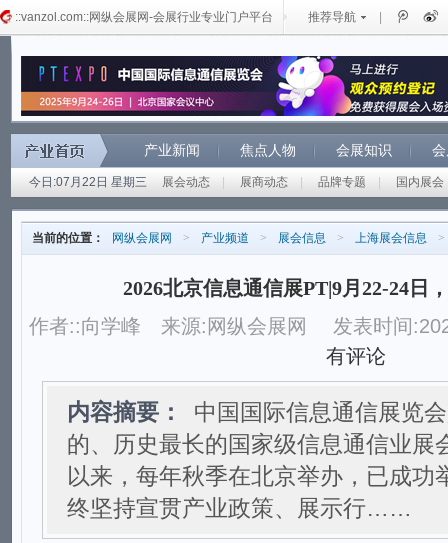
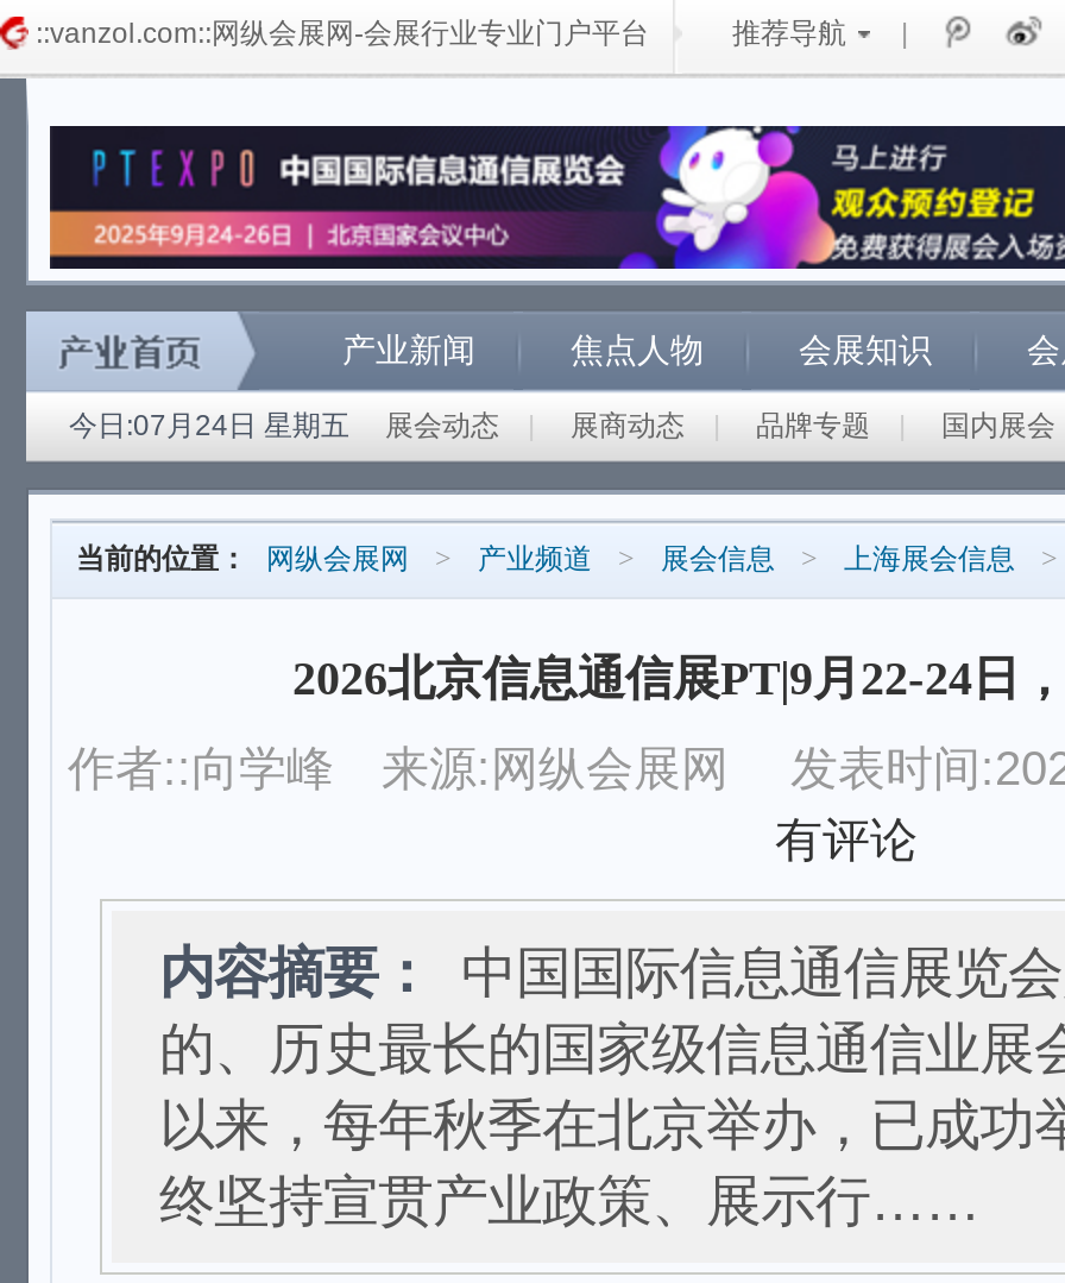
[29,175,147,189] 今日:07月22日 星期三 -> [69,409,349,442] 今日:07月24日 星期五

